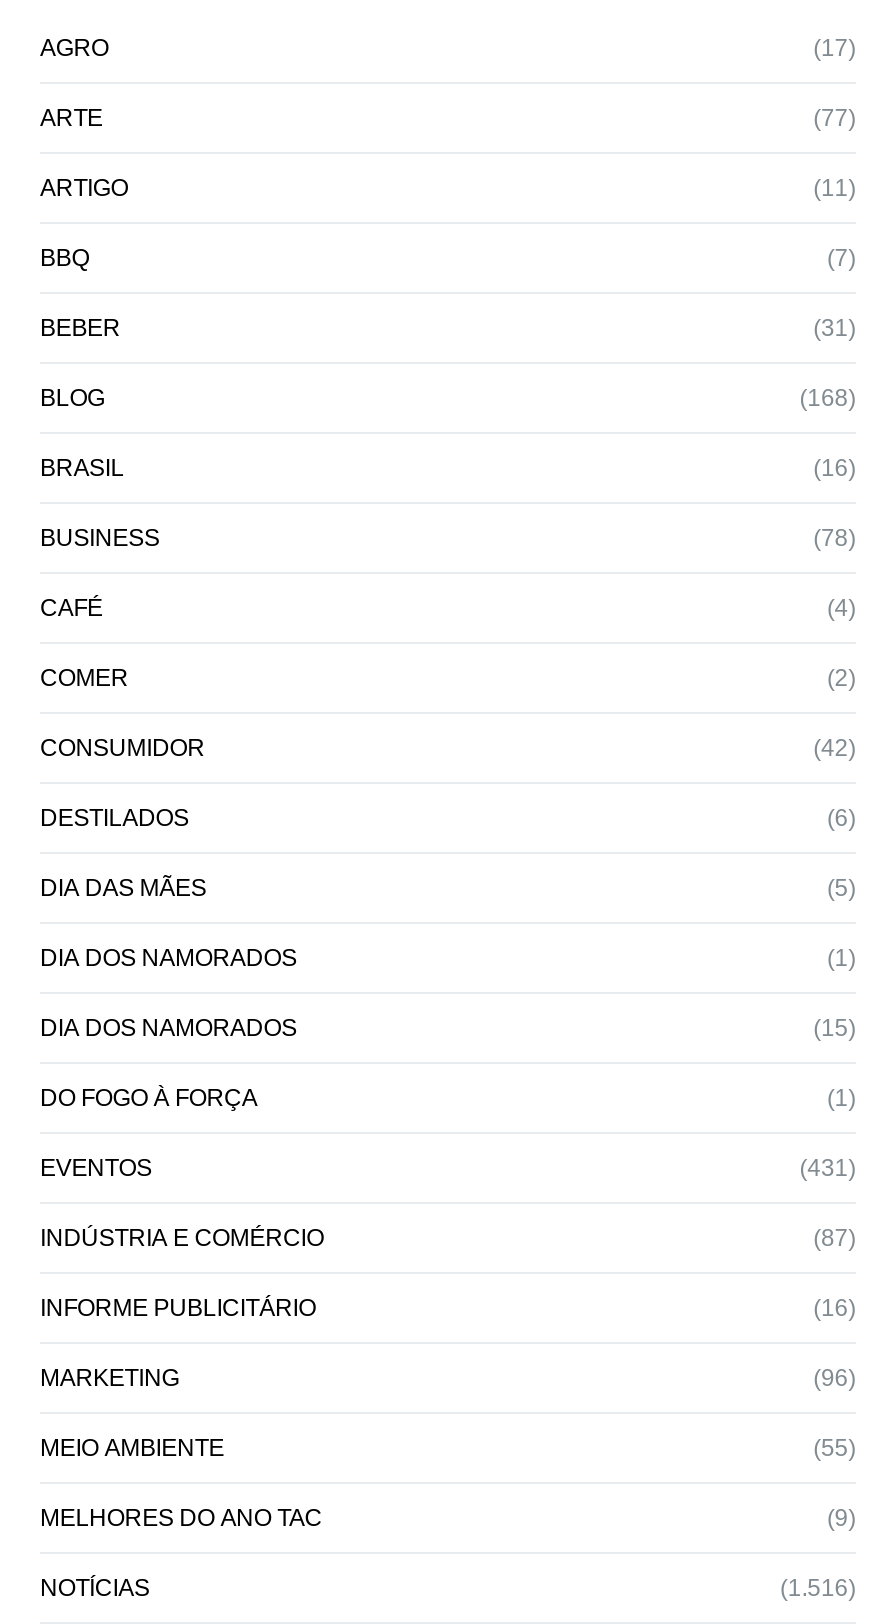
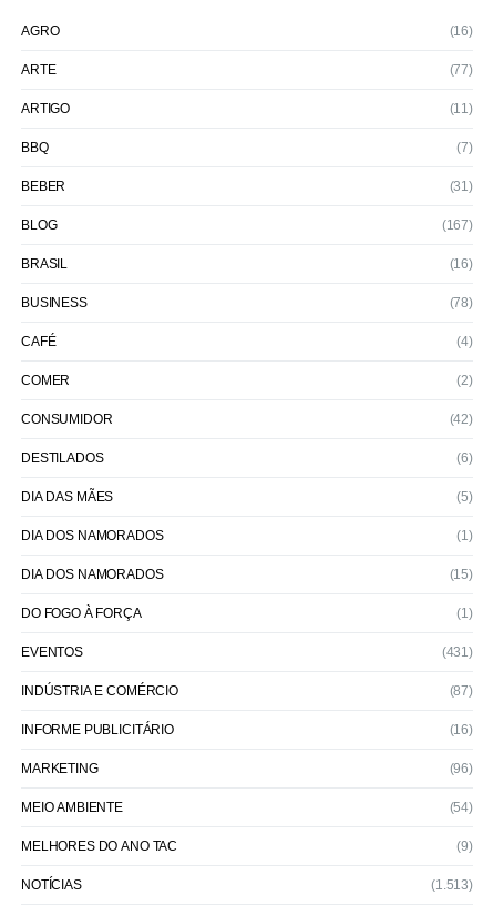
[813,34,856,62] (17) -> [449,23,473,39] (16)
[800,384,856,412] (168) -> [442,217,473,233] (167)
[813,1434,856,1462] (55) -> [449,800,473,815] (54)
[780,1574,856,1602] (1.516) -> [431,877,473,893] (1.513)

